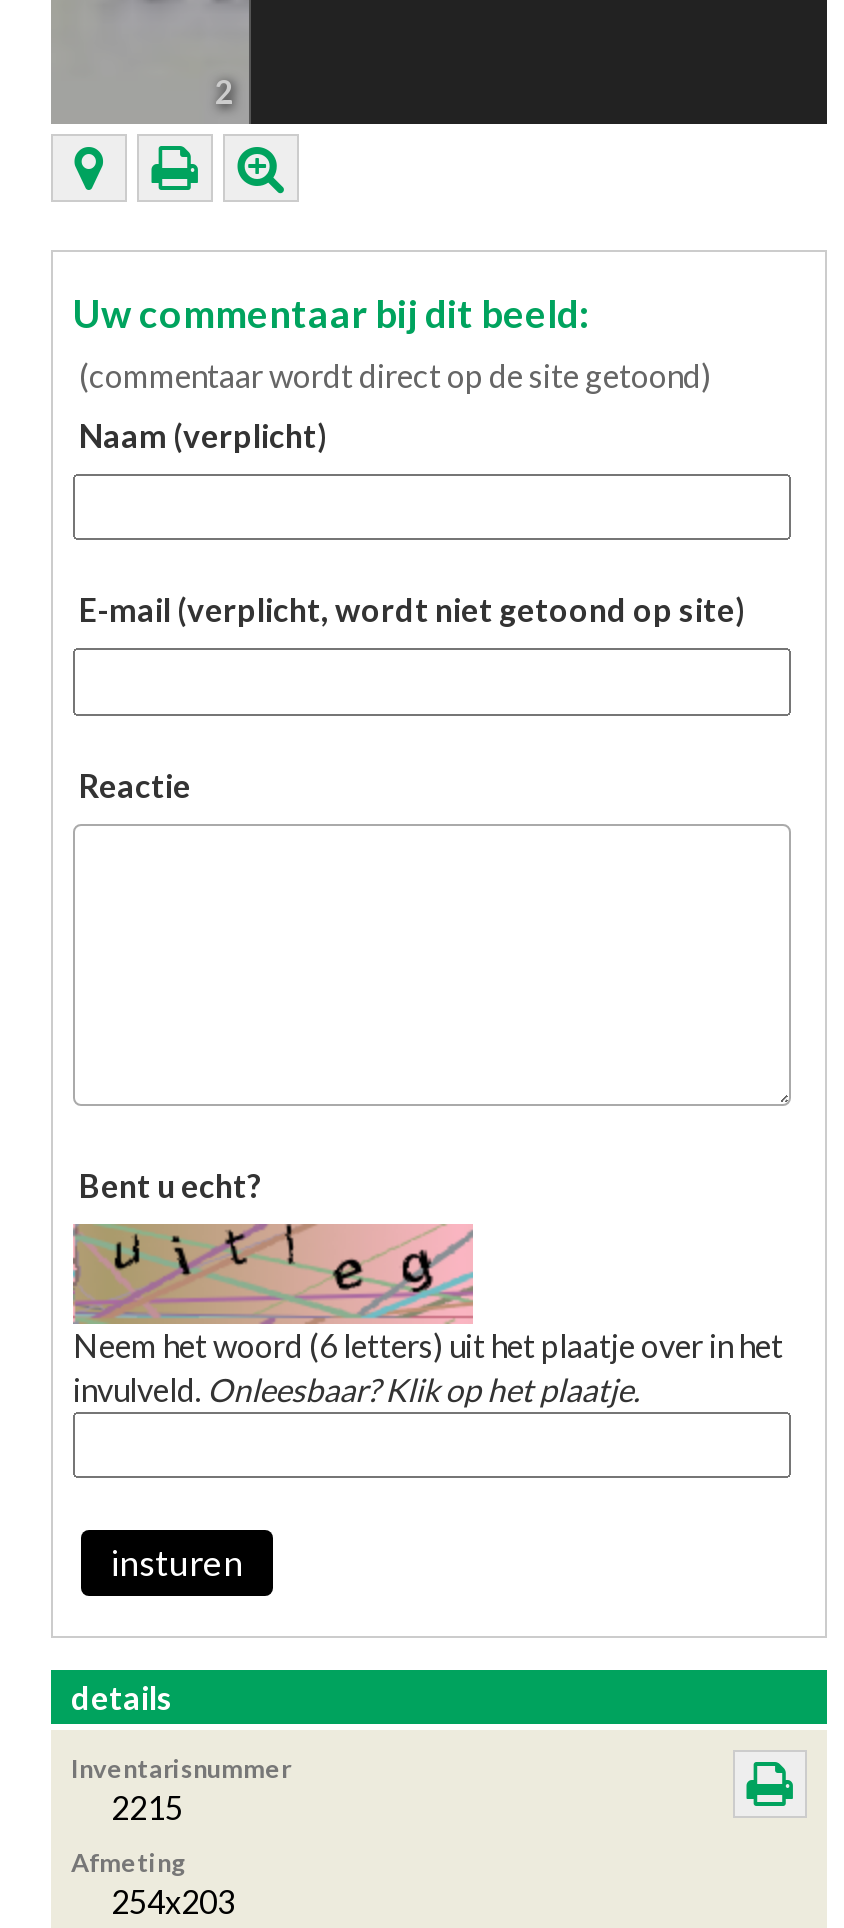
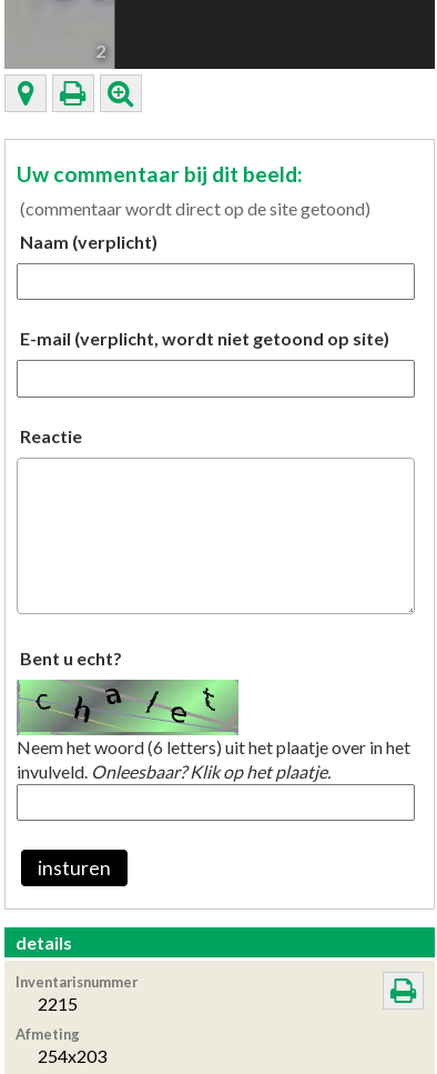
[73,1224,473,1320] [image] -> [17,680,240,733] [image]

